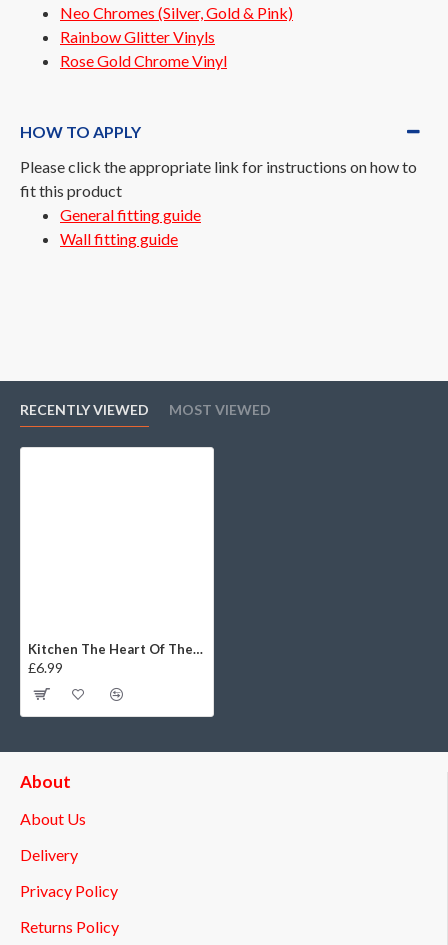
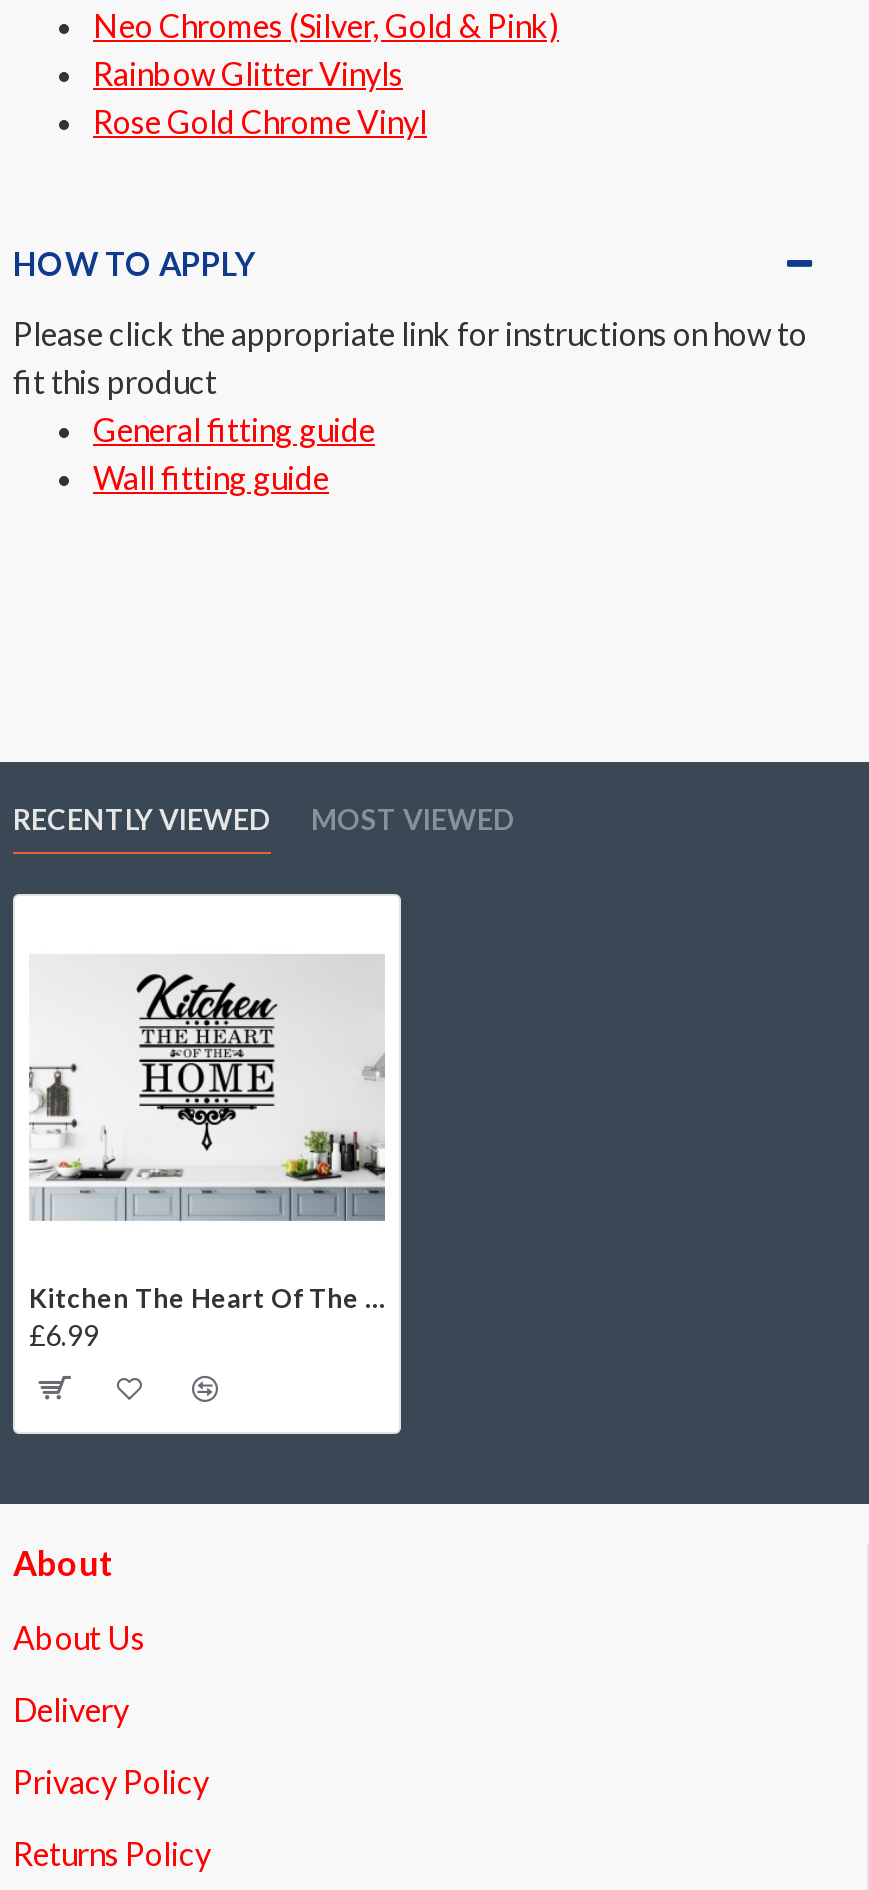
none -> [27,954,387,1222] [image]

